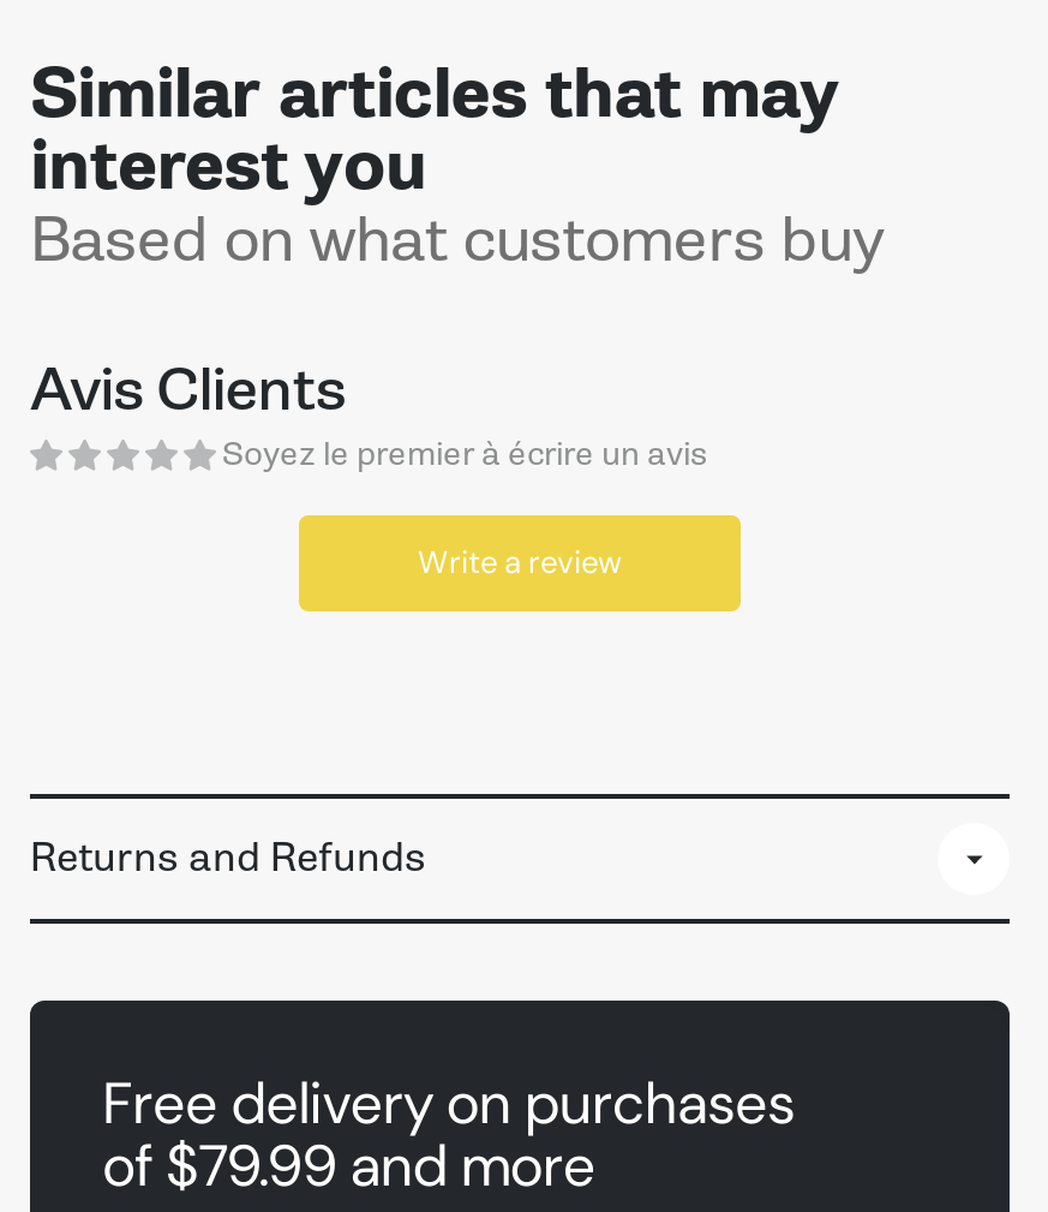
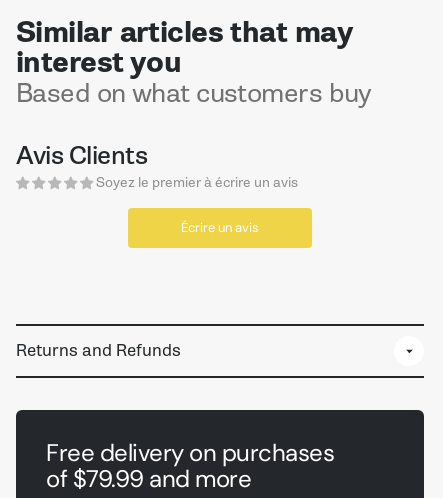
[418,542,622,583] Write a review -> [181,219,259,236] Écrire un avis

